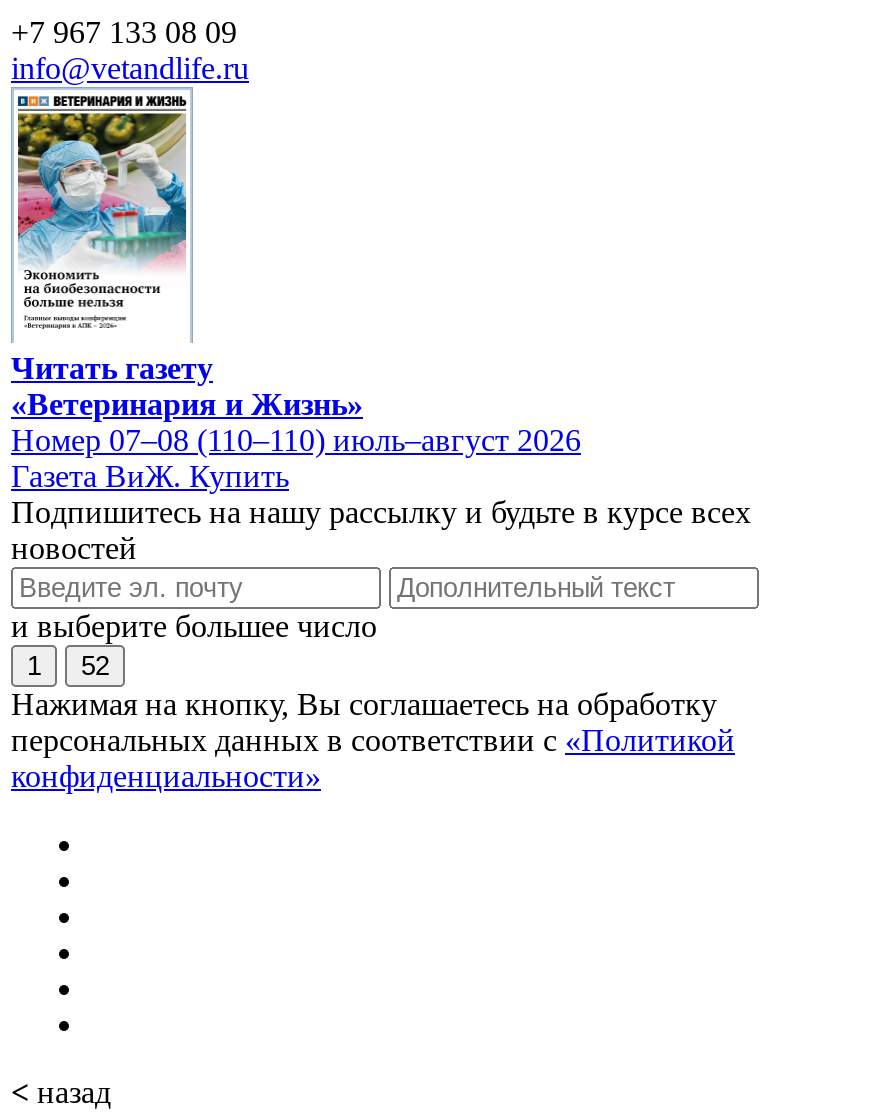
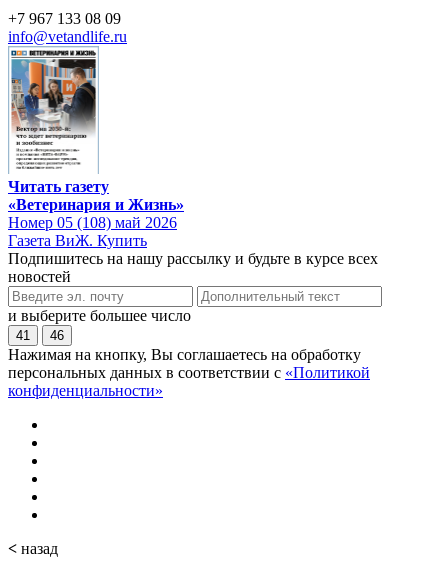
[15,111,187,333] [image] -> [11,58,97,170] [image]
[11,422,581,456] Номер 07–08 (110–110) июль–август 2026 -> [8,214,177,231] Номер 05 (108) май 2026
[27,650,41,680] 1 -> [16,328,30,343] 41
[81,650,109,680] 52 -> [50,328,64,343] 46

